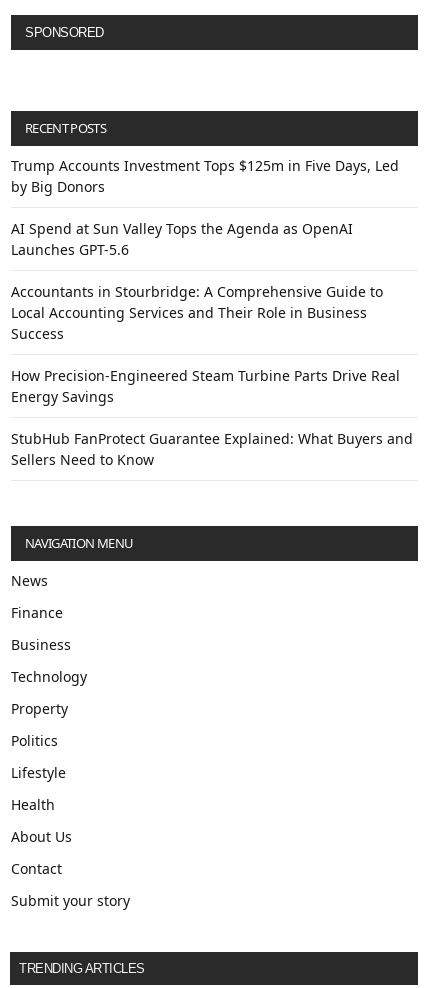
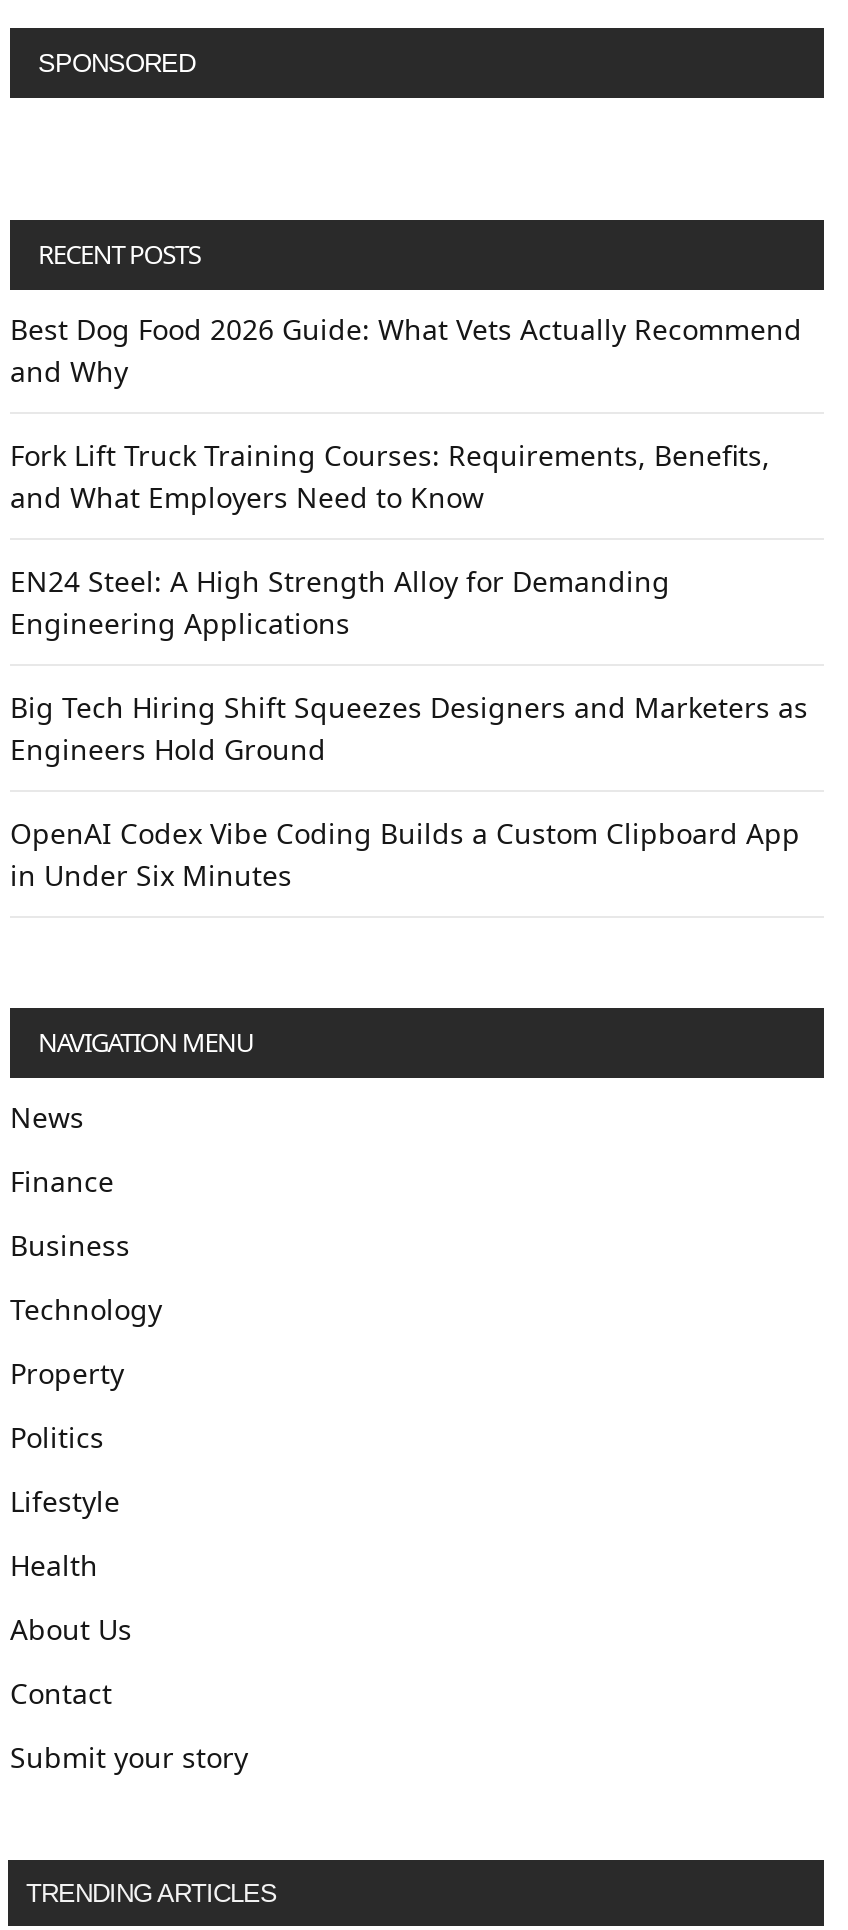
[11,156,399,196] Trump Accounts Investment Tops $125m in Five Days, Led | by Big Donors -> [10,310,802,390] Best Dog Food 2026 Guide: What Vets Actually Recommend | and Why
[11,219,353,259] AI Spend at Sun Valley Tops the Agenda as OpenAI | Launches GPT-5.6 -> [10,436,770,516] Fork Lift Truck Training Courses: Requirements, Benefits, | and What Employers Need to Know
[11,282,383,343] Accountants in Stourbridge: A Comprehensive Guide to | Local Accounting Services and Their Role in Business | Success -> [10,562,670,642] EN24 Steel: A High Strength Alloy for Demanding | Engineering Applications
[11,366,400,406] How Precision-Engineered Steam Turbine Parts Drive Real | Energy Savings -> [10,688,808,768] Big Tech Hiring Shift Squeezes Designers and Marketers as | Engineers Hold Ground
[11,429,413,469] StubHub FanProtect Guarantee Explained: What Buyers and | Sellers Need to Know -> [10,814,800,894] OpenAI Codex Vibe Coding Builds a Custom Clipboard App | in Under Six Minutes

